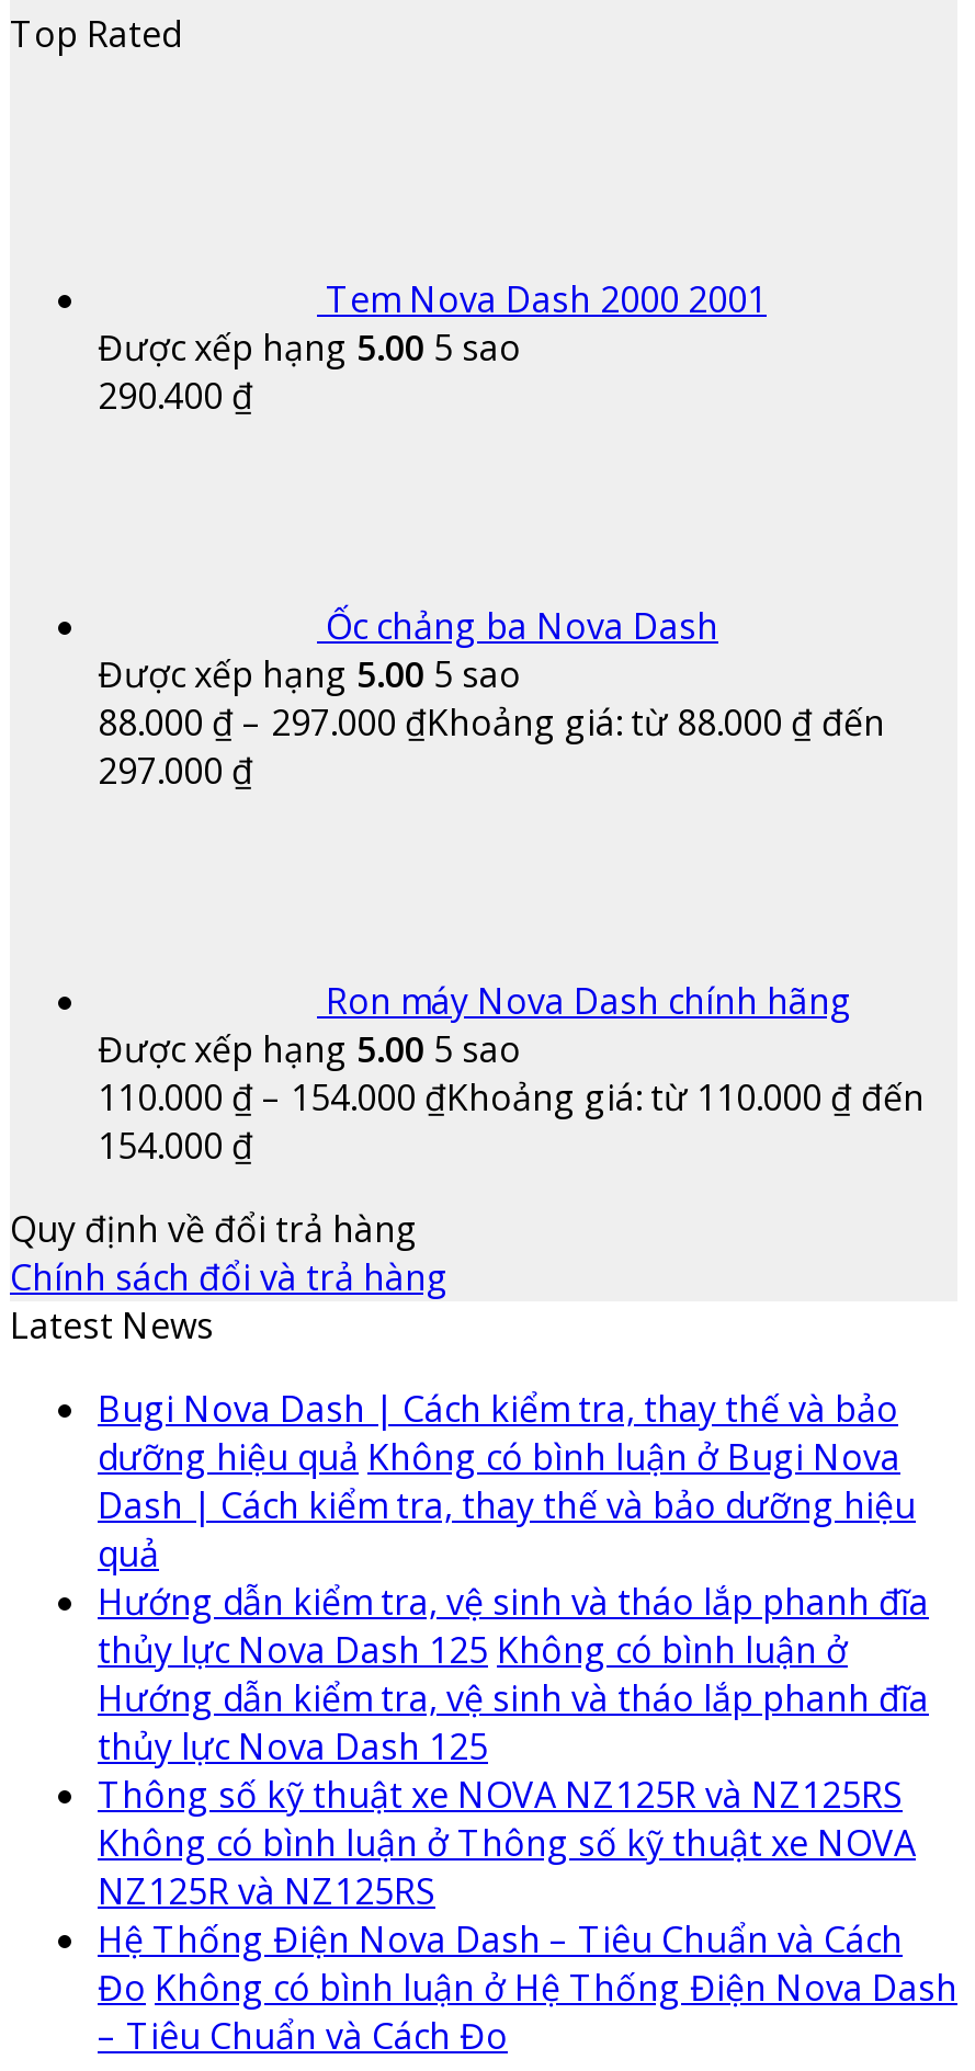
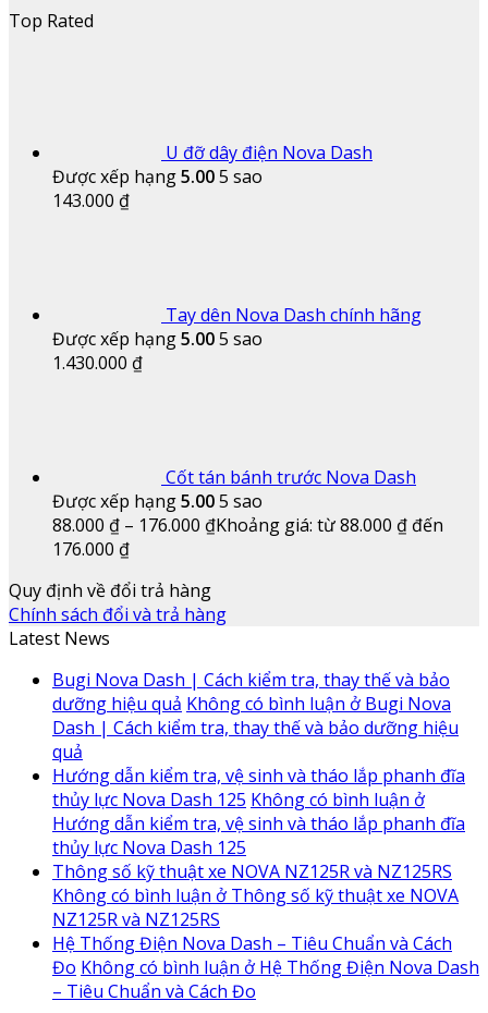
[326,275,767,323] Tem Nova Dash 2000 2001 -> [166,141,373,164] U đỡ dây điện Nova Dash
[98,372,253,420] 290.400 ₫ -> [52,188,130,212] 143.000 ₫
[326,602,718,650] Ốc chảng ba Nova Dash -> [166,303,422,327] Tay dên Nova Dash chính hãng
[98,698,885,795] 88.000 ₫ – 297.000 ₫Khoảng giá: từ 88.000 ₫ đến | 297.000 ₫ -> [52,351,143,375] 1.430.000 ₫
[326,977,852,1025] Ron máy Nova Dash chính hãng -> [166,465,416,489] Cốt tán bánh trước Nova Dash
[98,1073,925,1122] 110.000 ₫ – 154.000 ₫Khoảng giá: từ 110.000 ₫ đến -> [52,513,443,537] 88.000 ₫ – 176.000 ₫Khoảng giá: từ 88.000 ₫ đến
[98,1122,253,1170] 154.000 ₫ -> [52,537,130,561] 176.000 ₫

